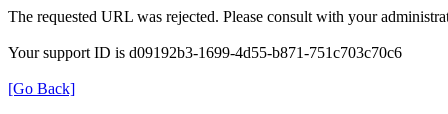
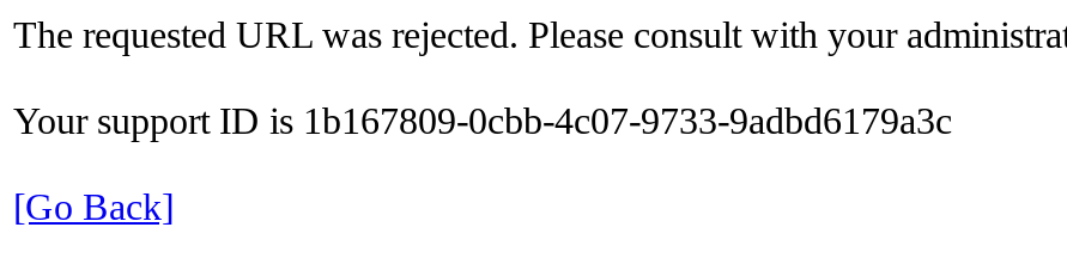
[8,44,402,61] Your support ID is d09192b3-1699-4d55-b871-751c703c70c6 -> [13,100,952,141] Your support ID is 1b167809-0cbb-4c07-9733-9adbd6179a3c

